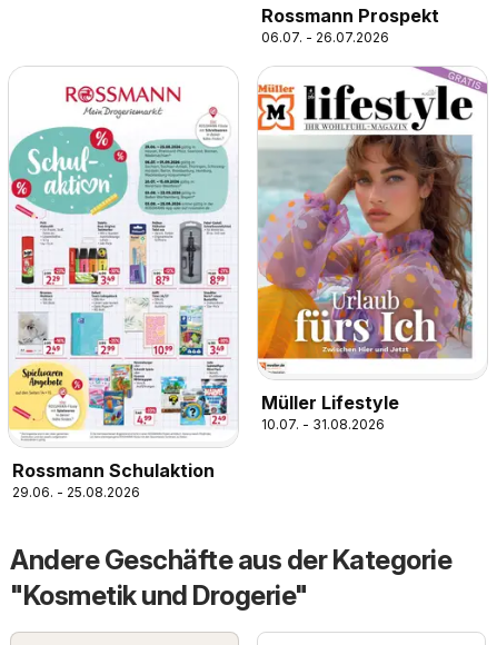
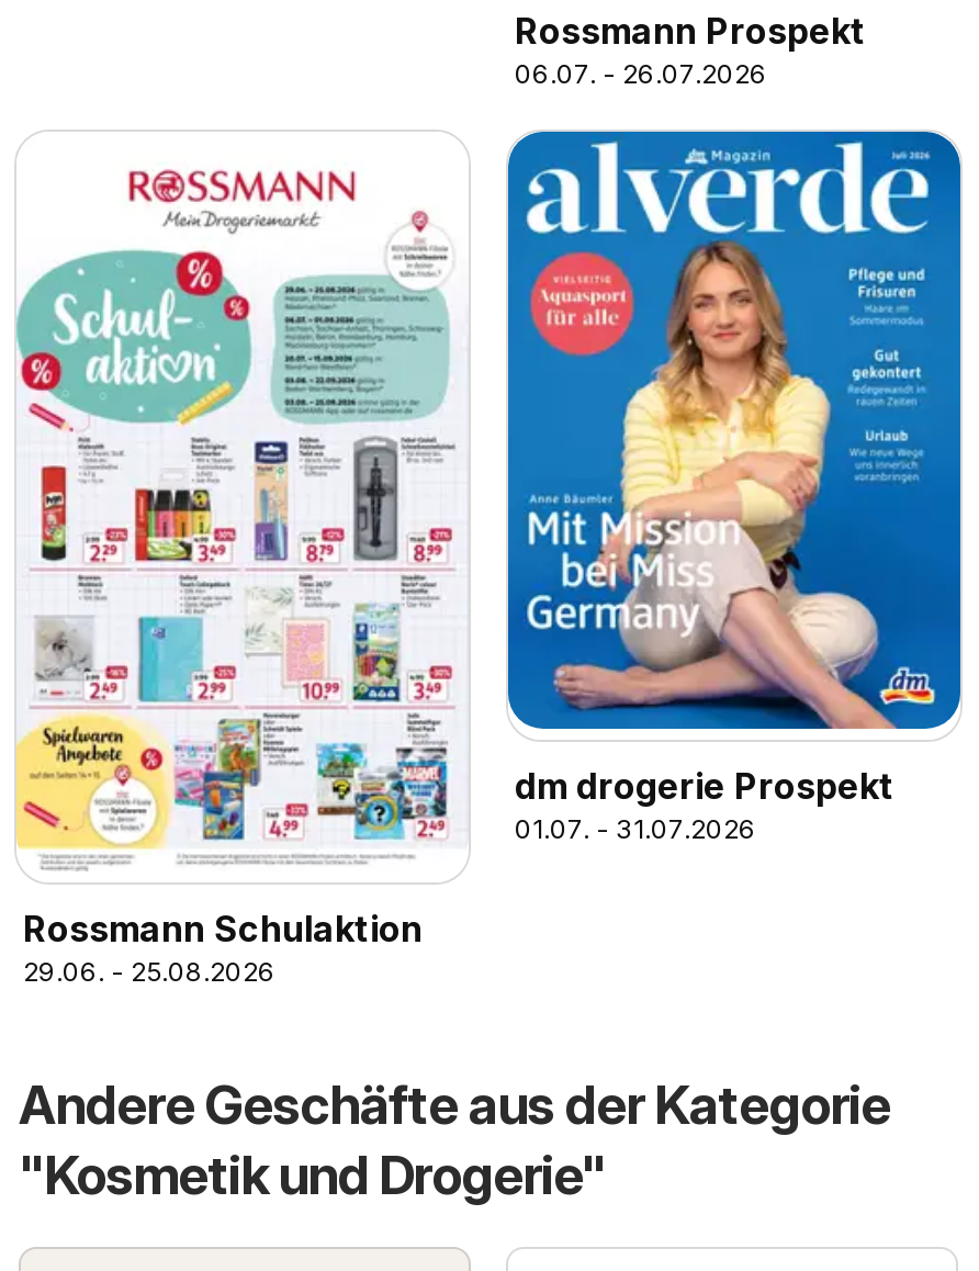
[257,66,488,432] [image] | Müller Lifestyle | 10.07. - 31.08.2026 -> [506,130,963,846] [image] | dm drogerie Prospekt | 01.07. - 31.07.2026

